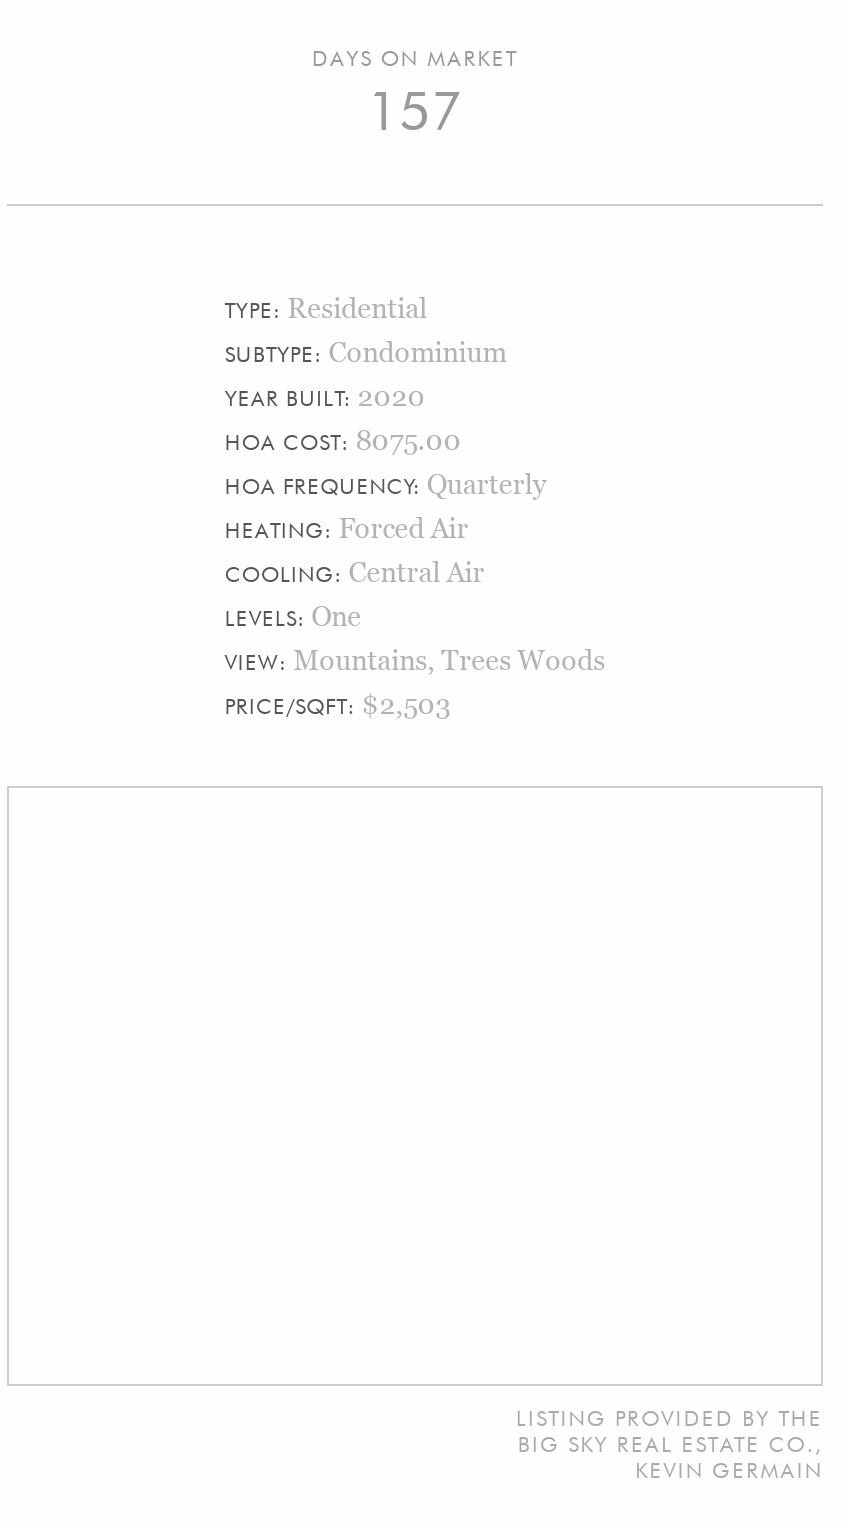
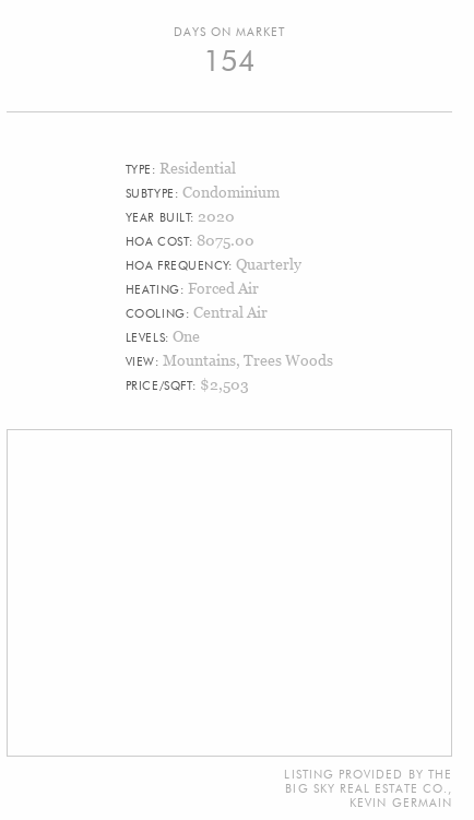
[367,78,463,142] 157 -> [203,42,256,77] 154

